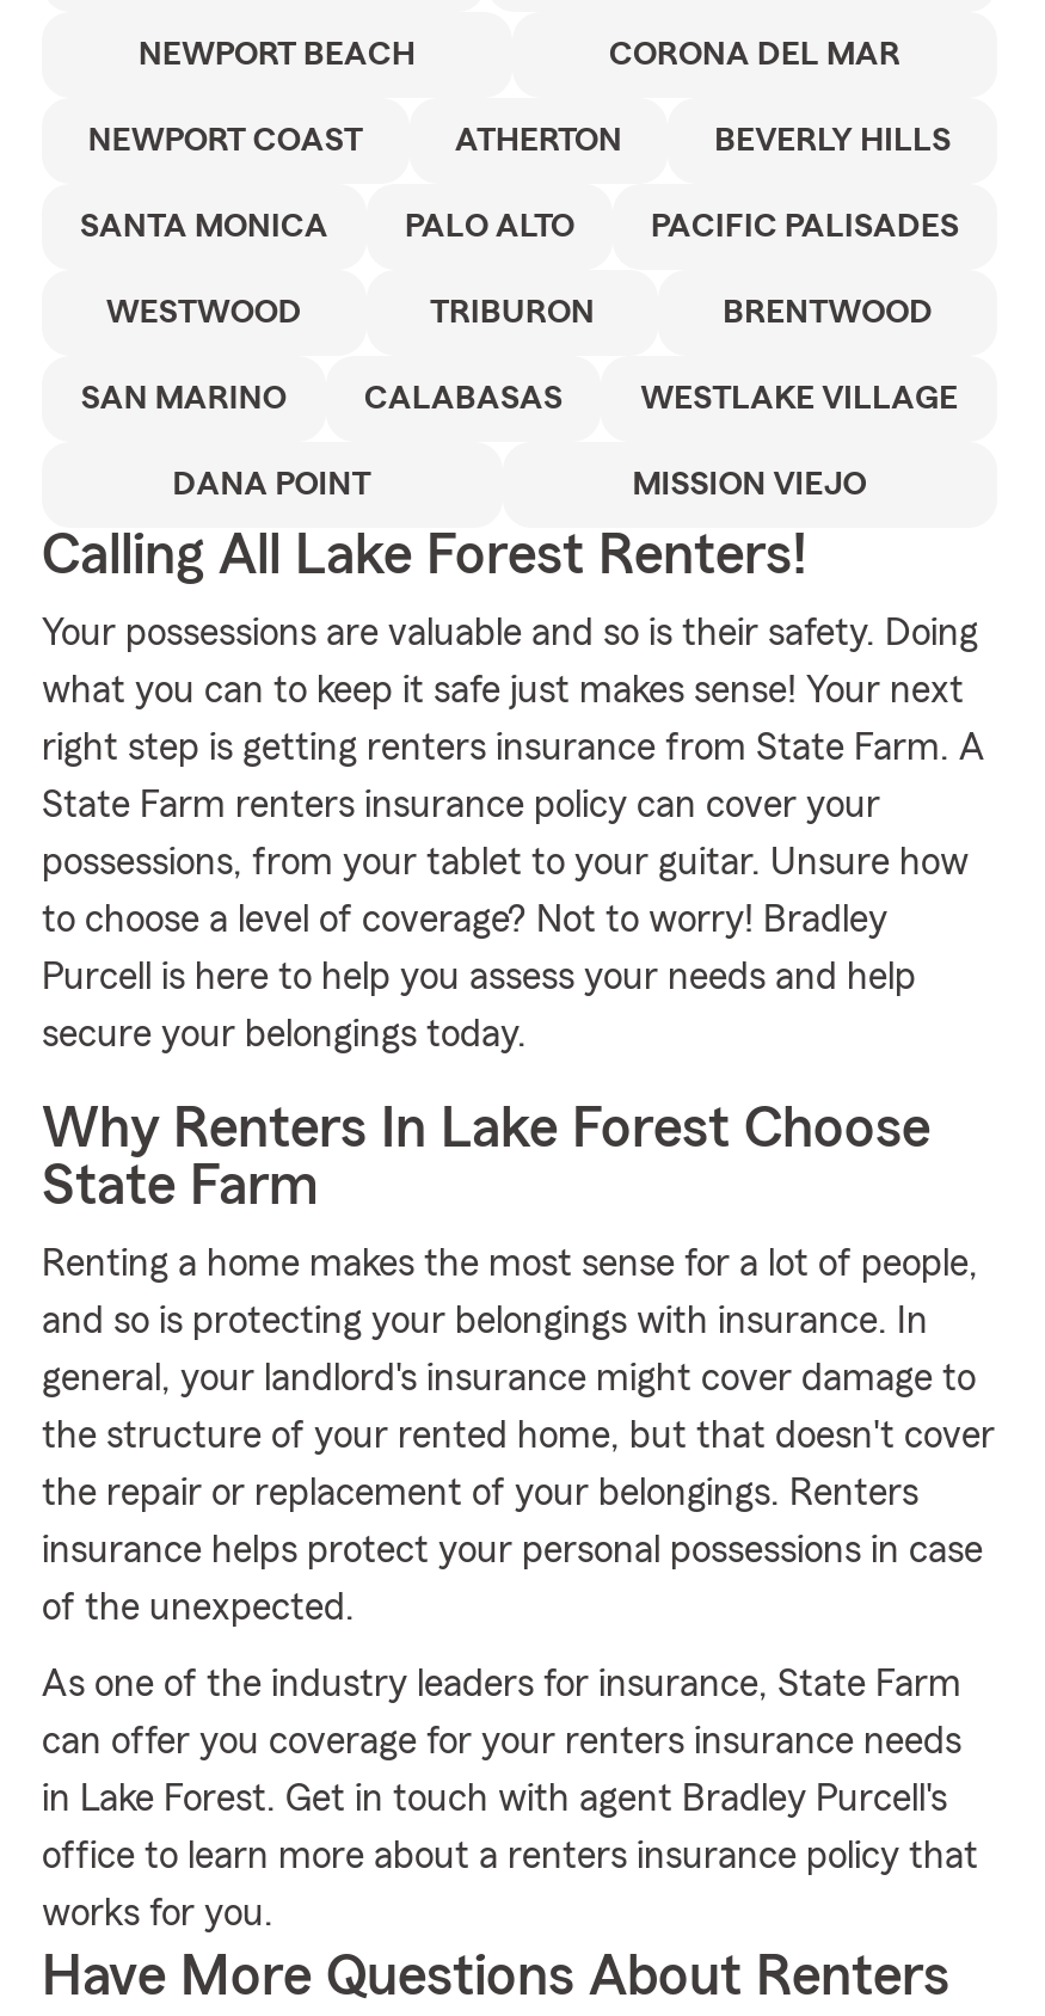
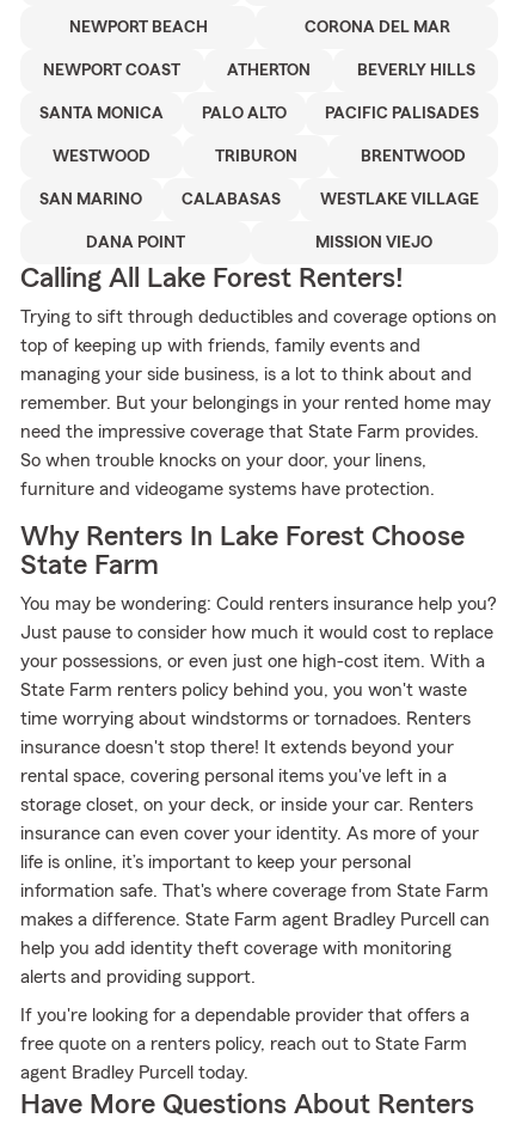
[42,614,985,1053] Your possessions are valuable and so is their safety. Doing | what you can to keep it safe just makes sense! Your next | right step is getting renters insurance from State Farm. A | State Farm renters insurance policy can cover your | possessions, from your tablet to your guitar. Unsure how | to choose a level of coverage? Not to worry! Bradley | Purcell is here to help you assess your needs and help | secure your belongings today. -> [20,307,497,499] Trying to sift through deductibles and coverage options on | top of keeping up with friends, family events and | managing your side business, is a lot to think about and | remember. But your belongings in your rented home may | need the impressive coverage that State Farm provides. | So when trouble knocks on your door, your linens, | furniture and videogame systems have protection.
moved [42,1101,930,1216] -> [20,523,465,580]: Why Renters In Lake Forest Choose | State Farm
[42,1244,995,1932] Renting a home makes the most sense for a lot of people, | and so is protecting your belongings with insurance. In | general, your landlord's insurance might cover damage to | the structure of your rented home, but that doesn't cover | the repair or replacement of your belongings. Renters | insurance helps protect your personal possessions in case | of the unexpected. | As one of the industry leaders for insurance, State Farm | can offer you coverage for your renters insurance needs | in Lake Forest. Get in touch with agent Bradley Purcell's | office to learn more about a renters insurance policy that | works for you. -> [20,594,497,1082] You may be wondering: Could renters insurance help you? | Just pause to consider how much it would cost to replace | your possessions, or even just one high-cost item. With a | State Farm renters policy behind you, you won't waste | time worrying about windstorms or tornadoes. Renters | insurance doesn't stop there! It extends beyond your | rental space, covering personal items you've left in a | storage closet, on your deck, or inside your car. Renters | insurance can even cover your identity. As more of your | life is online, it’s important to keep your personal | information safe. That's where coverage from State Farm | makes a difference. State Farm agent Bradley Purcell can | help you add identity theft coverage with monitoring | alerts and providing support. | If you're looking for a dependable provider that offers a | free quote on a renters policy, reach out to State Farm | agent Bradley Purcell today.

